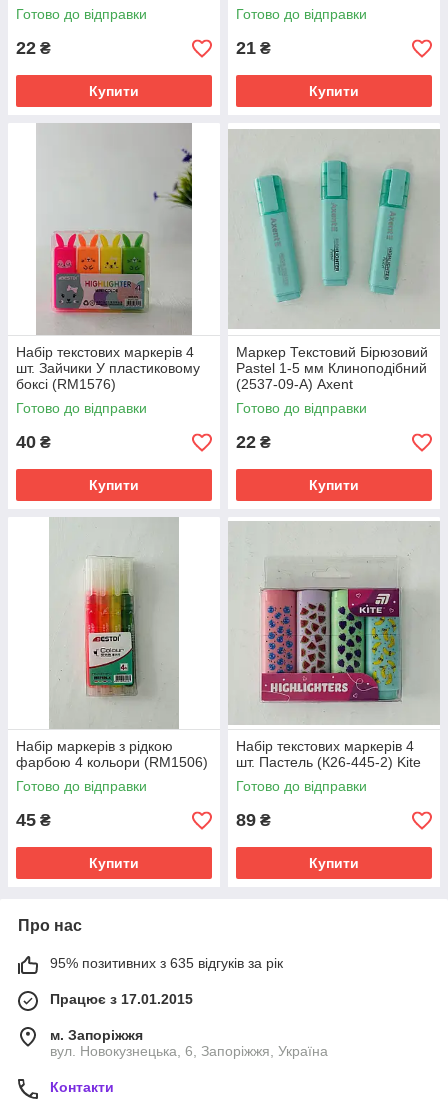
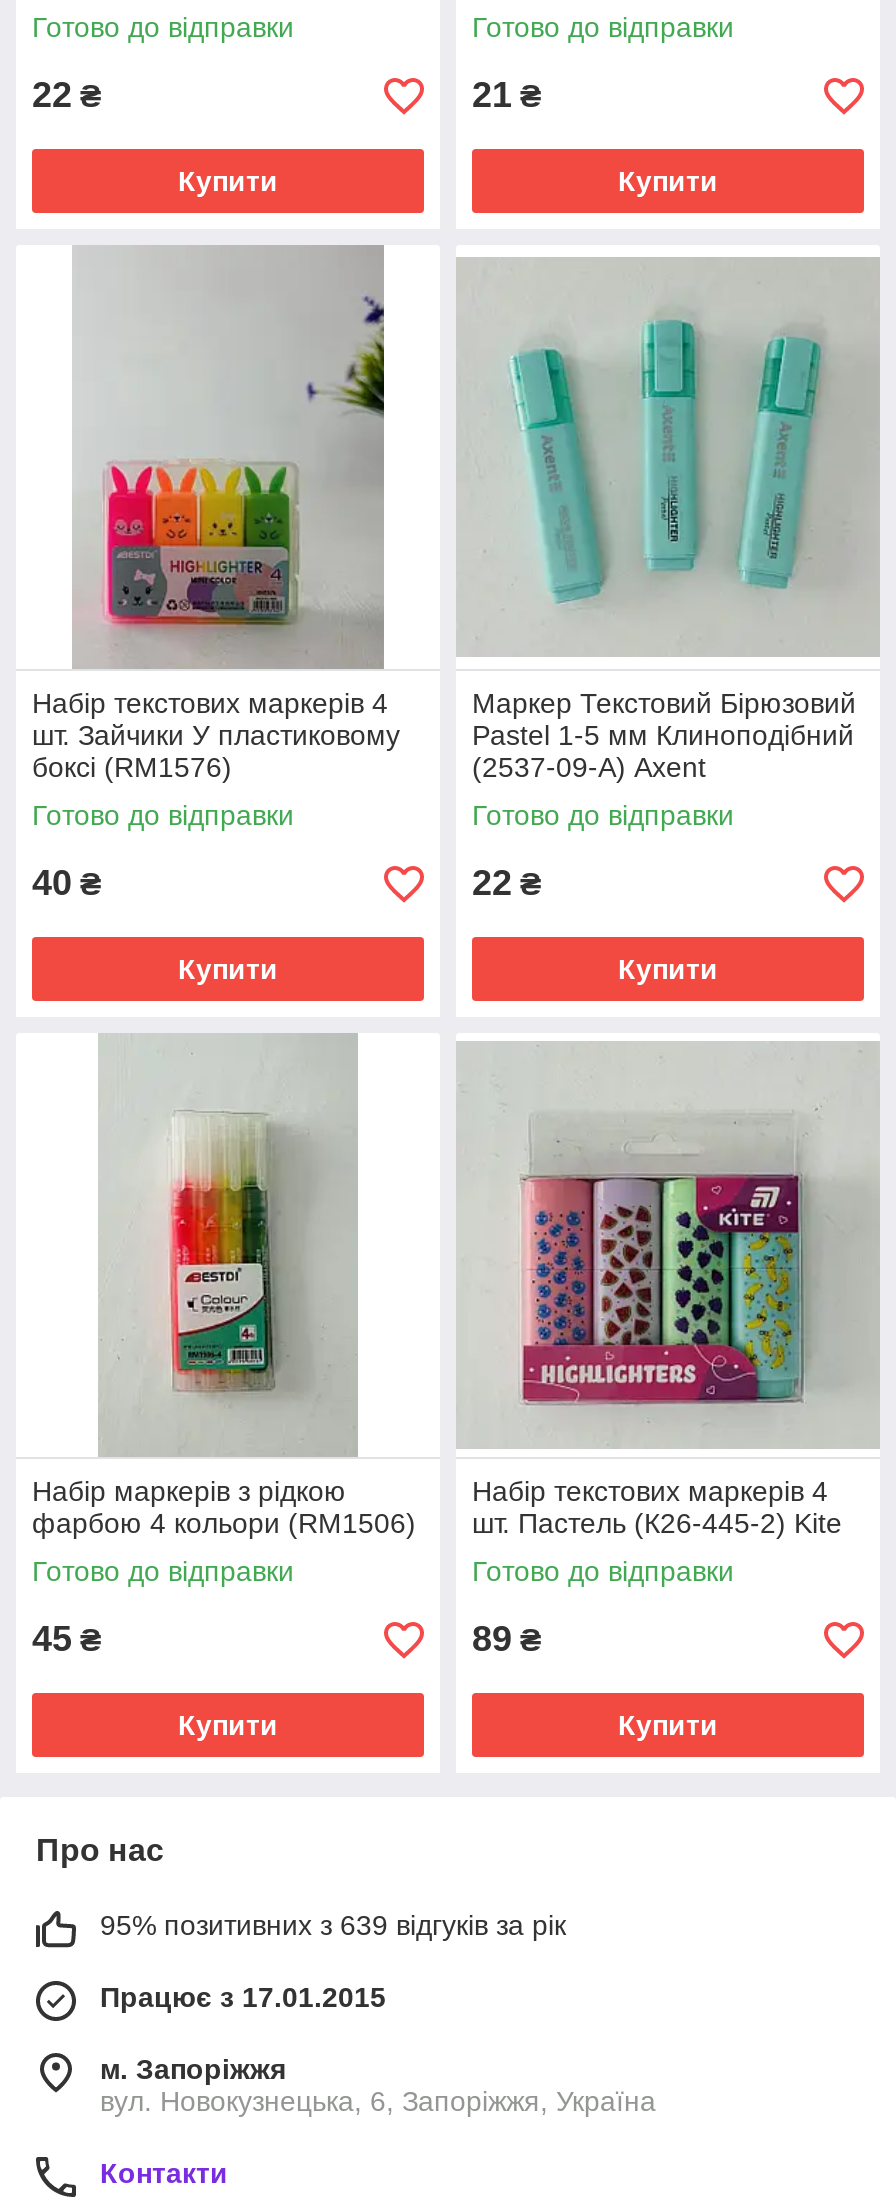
[50,955,283,971] 95% позитивних з 635 відгуків за рік -> [100,1909,566,1941] 95% позитивних з 639 відгуків за рік

